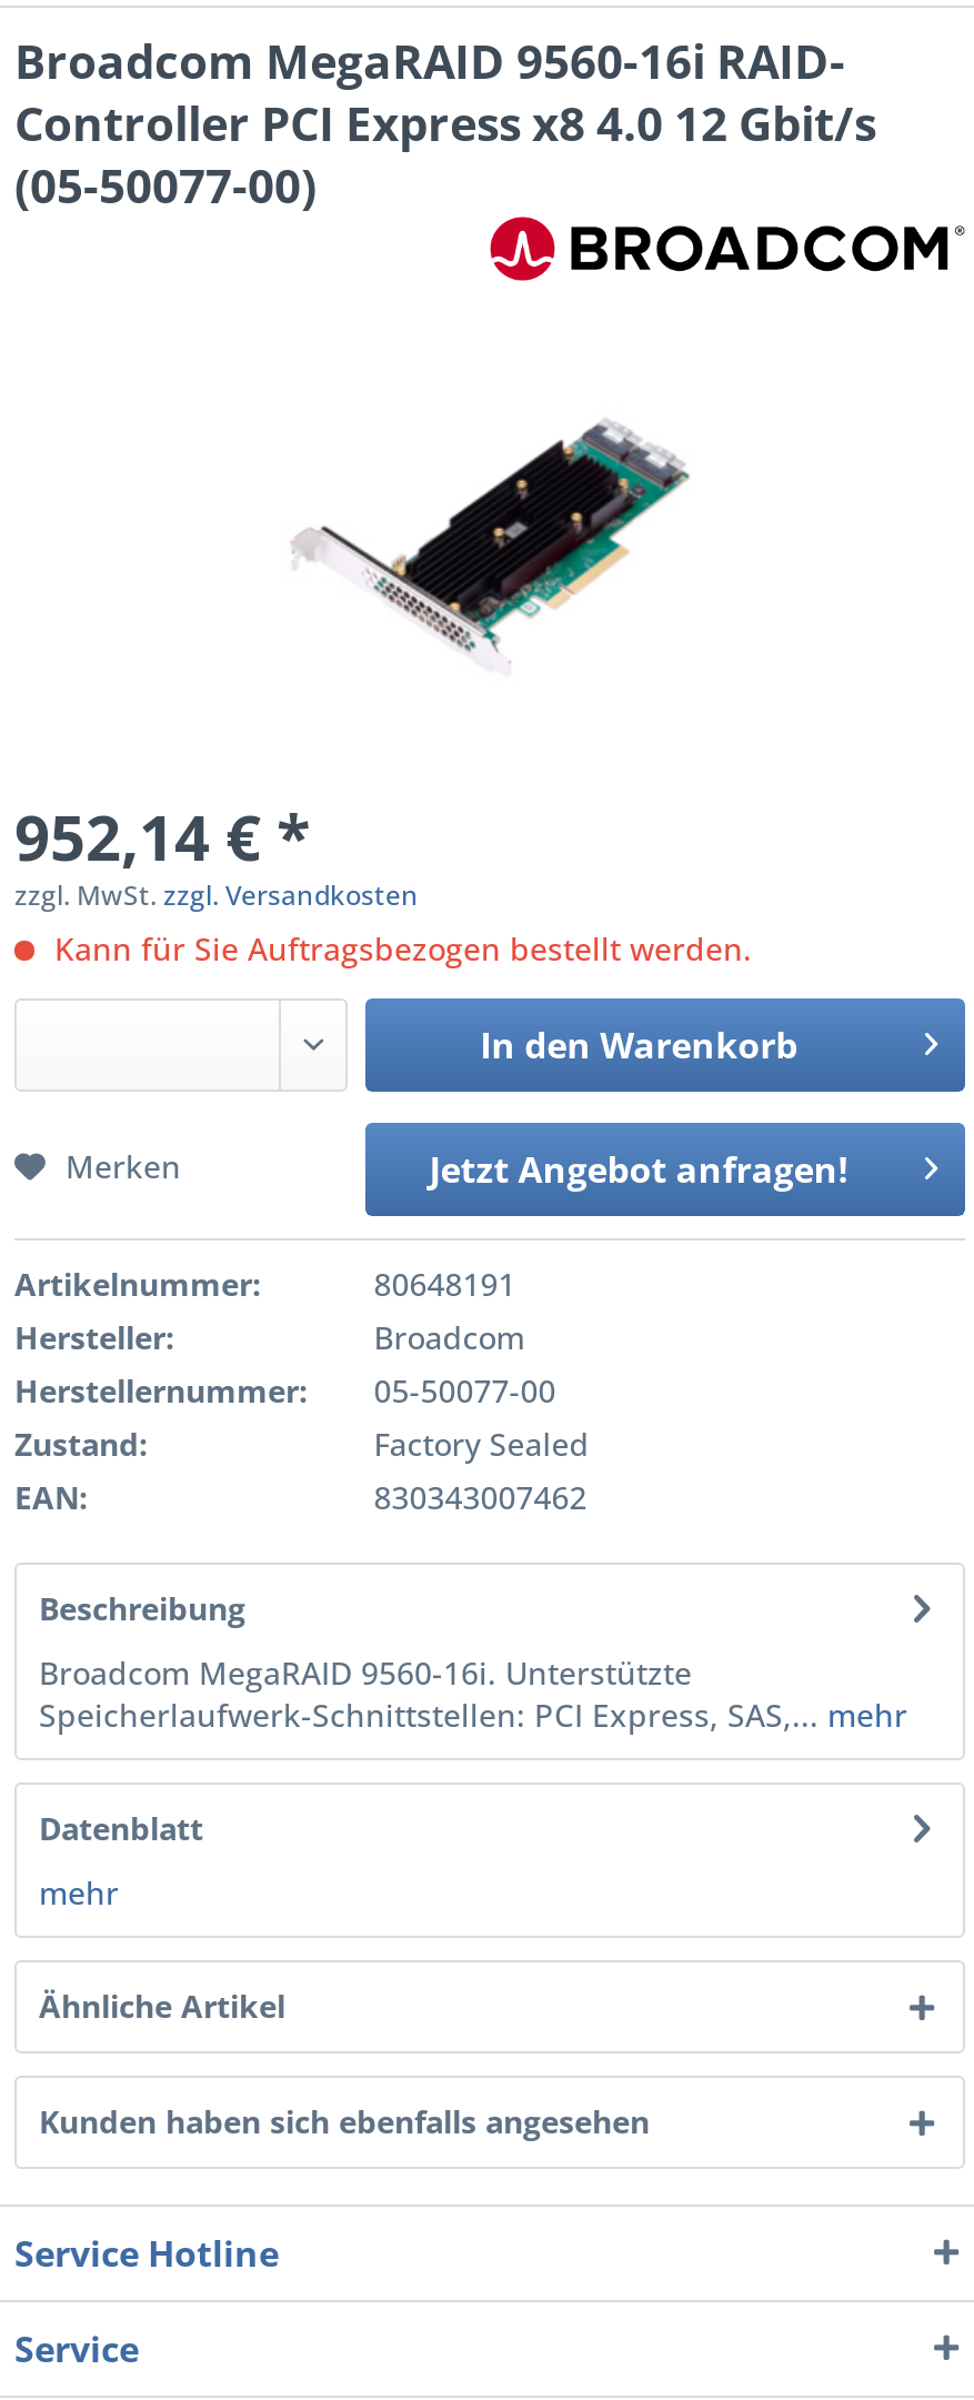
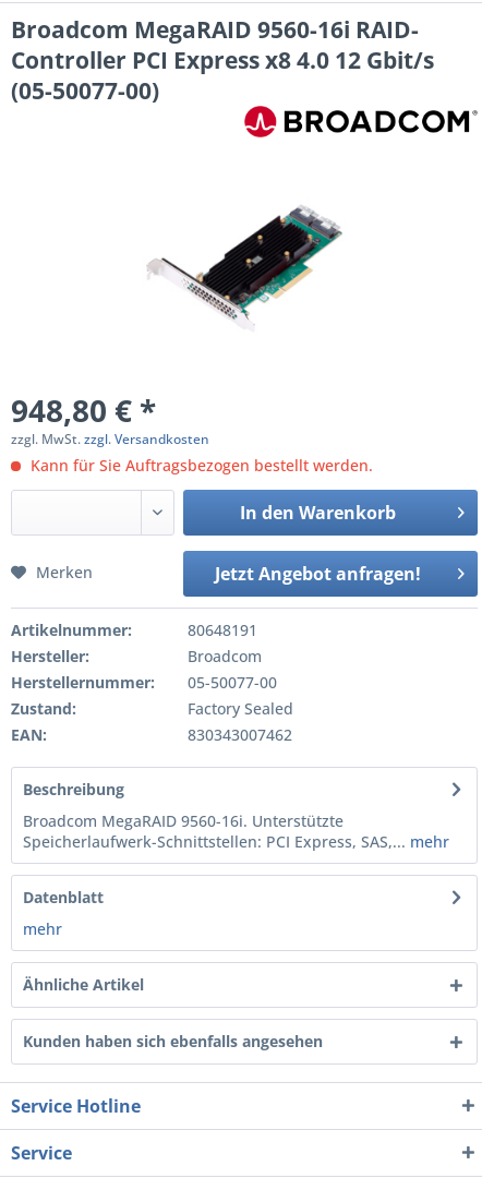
[14,794,310,878] 952,14 € * -> [11,389,156,431] 948,80 € *

